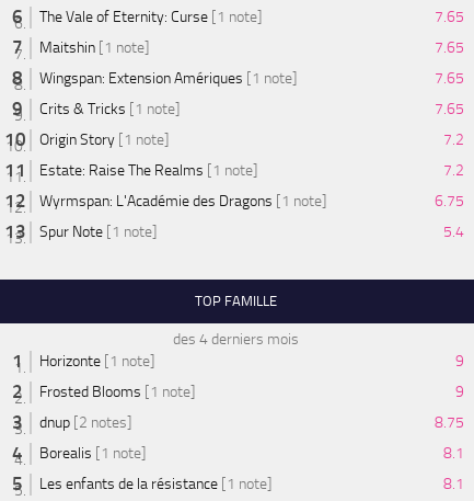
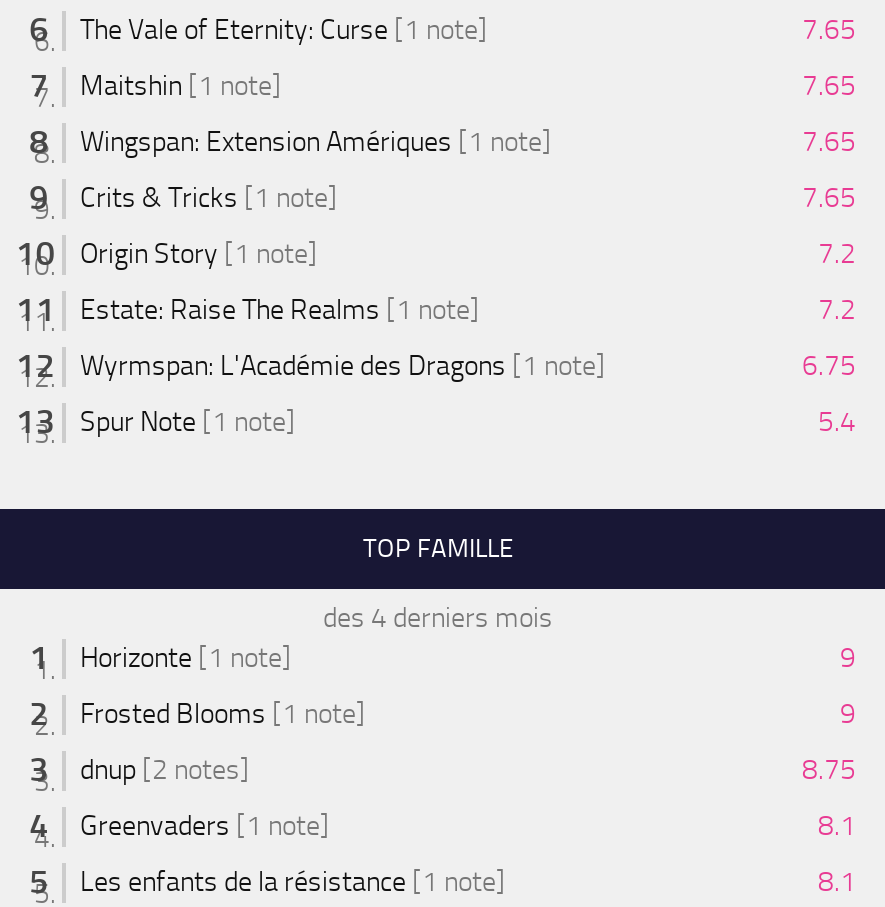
[39,444,147,462] Borealis [1 note] -> [80,808,330,842] Greenvaders [1 note]

